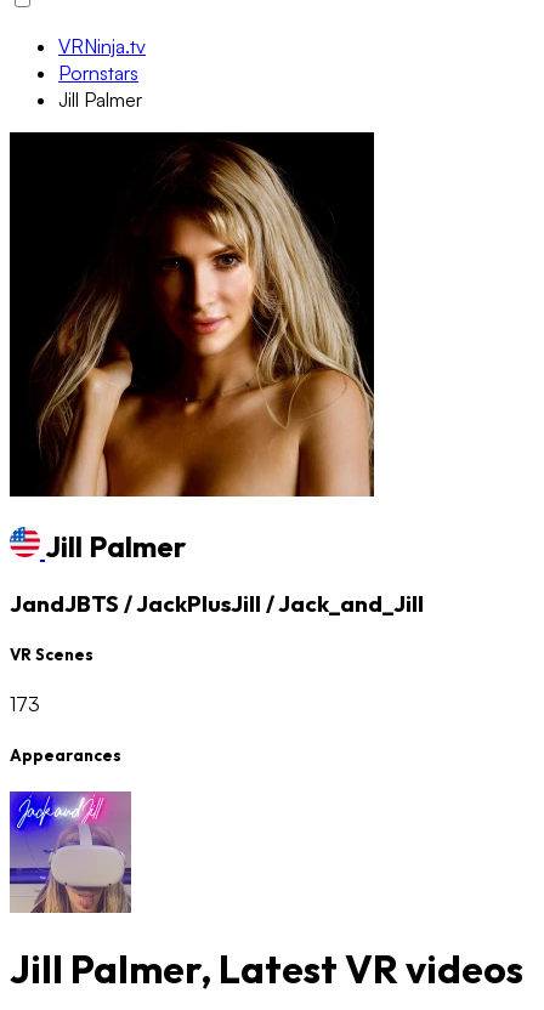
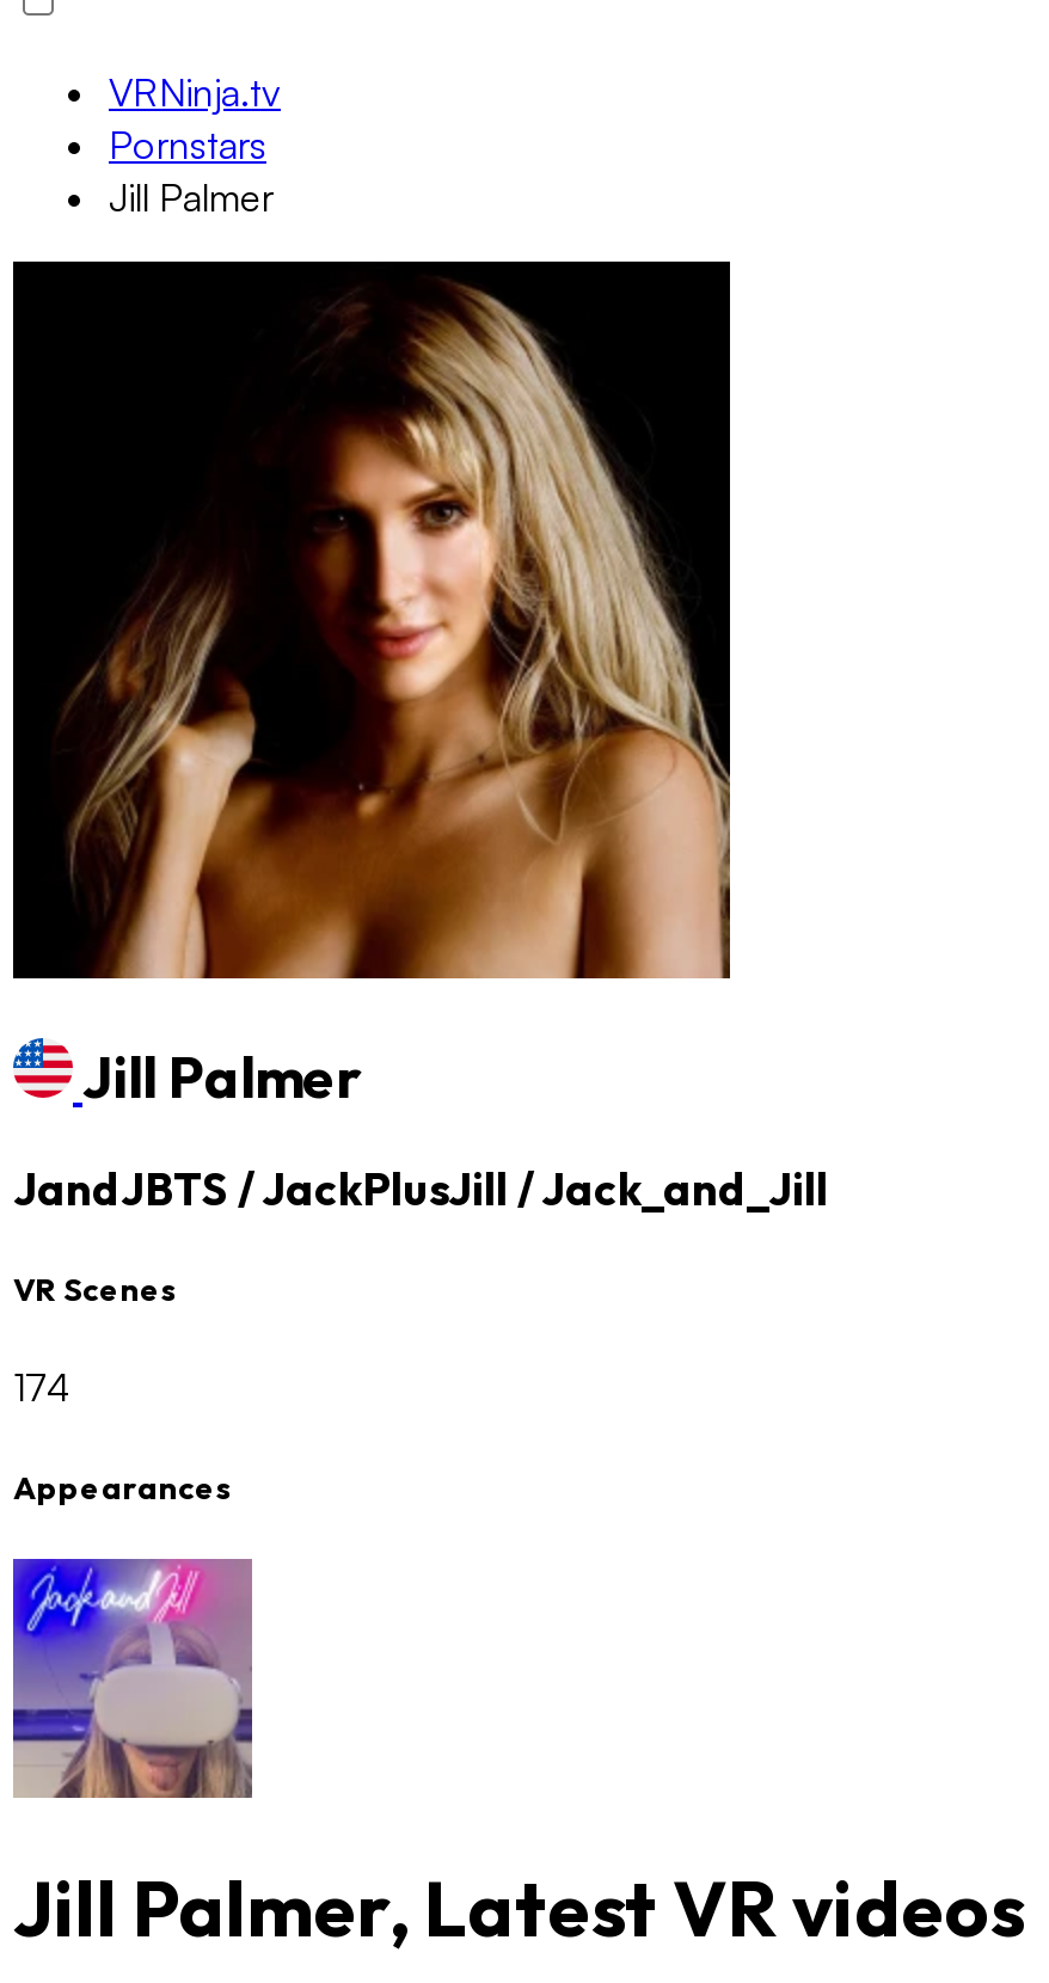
[10,692,40,717] 173 -> [13,1364,70,1412] 174

